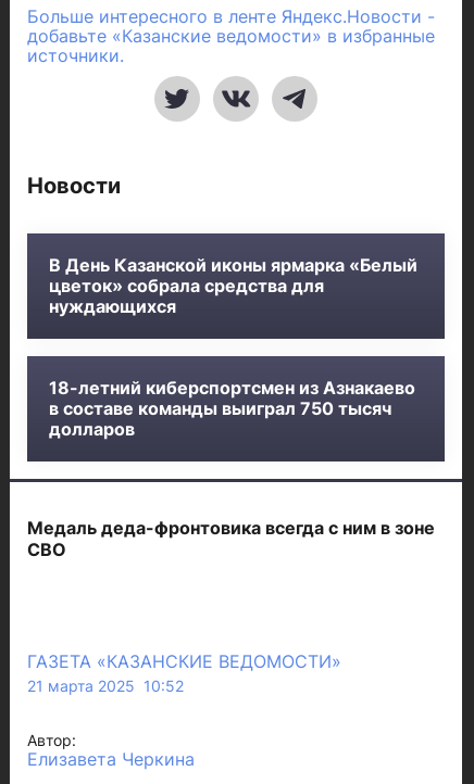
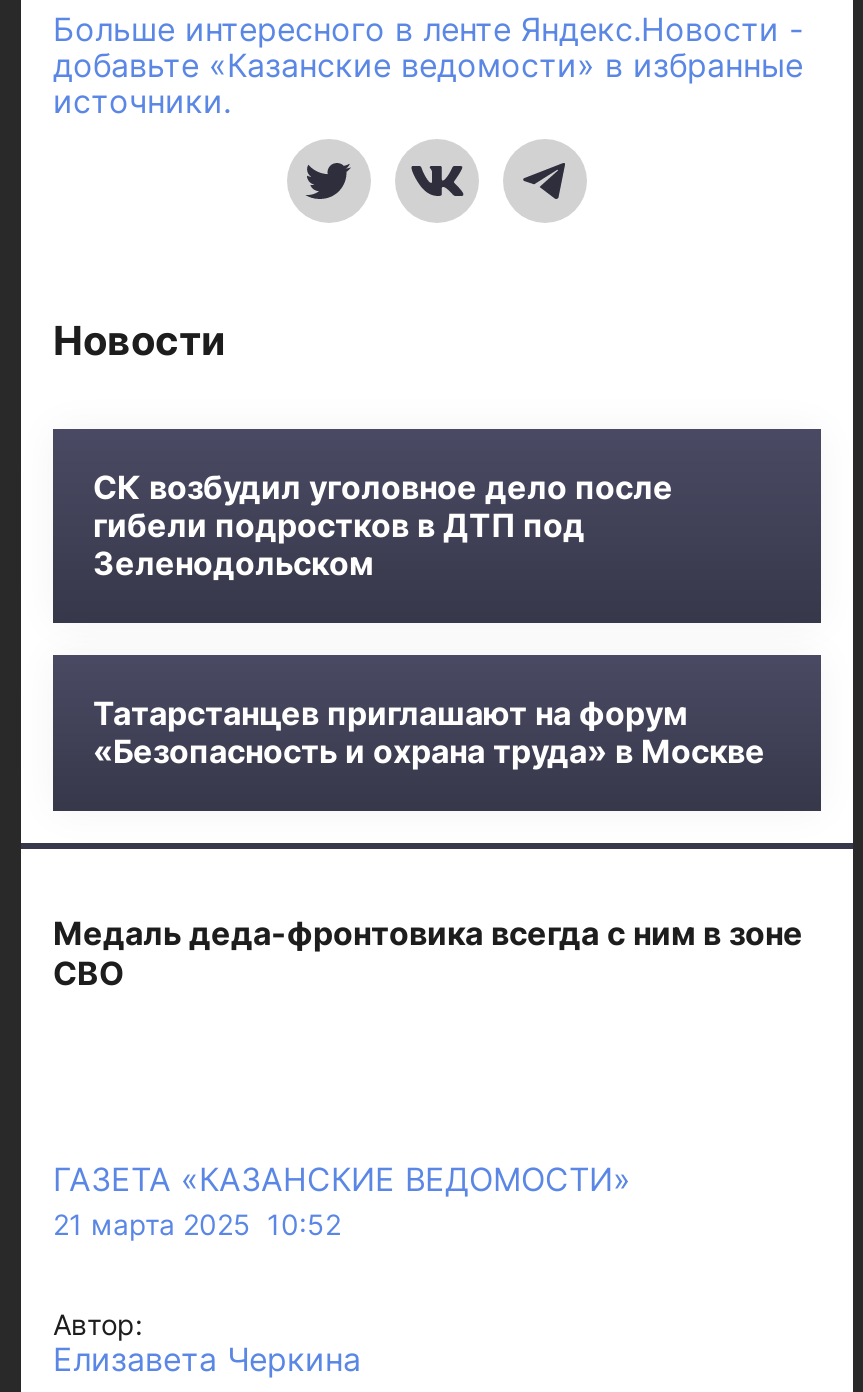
[49,254,417,317] В День Казанской иконы ярмарка «Белый | цветок» собрала средства для | нуждающихся -> [93,467,673,583] СК возбудил уголовное дело после | гибели подростков в ДТП под | Зеленодольском
[49,377,415,440] 18-летний киберспортсмен из Азнакаево | в составе команды выиграл 750 тысяч | долларов -> [93,693,765,771] Татарстанцев приглашают на форум | «Безопасность и охрана труда» в Москве

